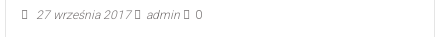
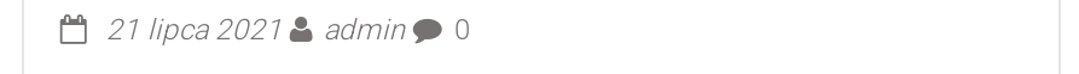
[36,8,202,22] 27 września 2017 admin 0 -> [106,13,471,47] 21 lipca 2021 admin 0

